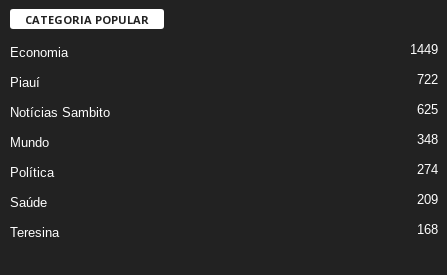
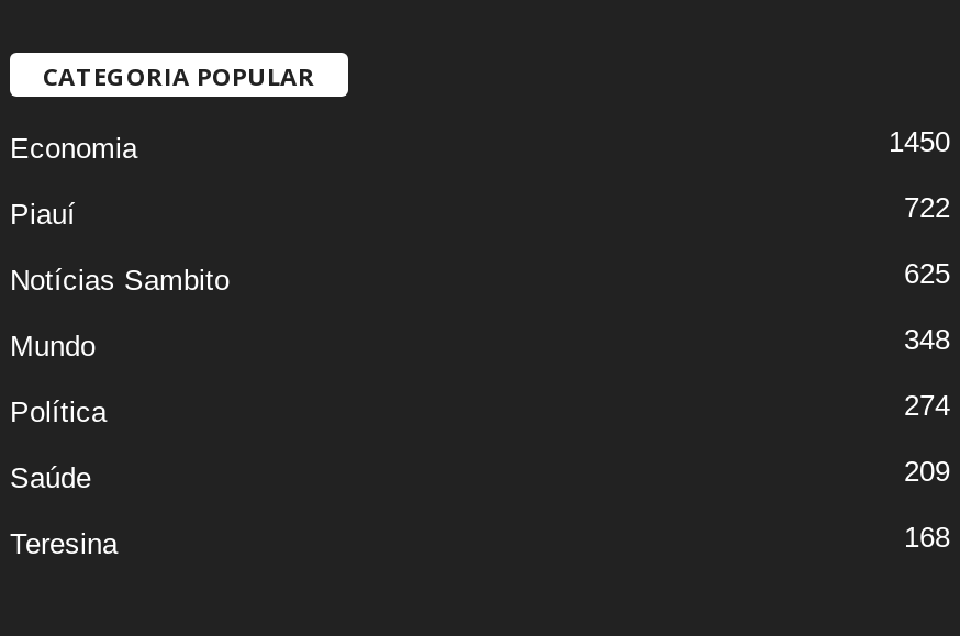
[410,42,438,57] 1449 -> [889,125,950,158] 1450

